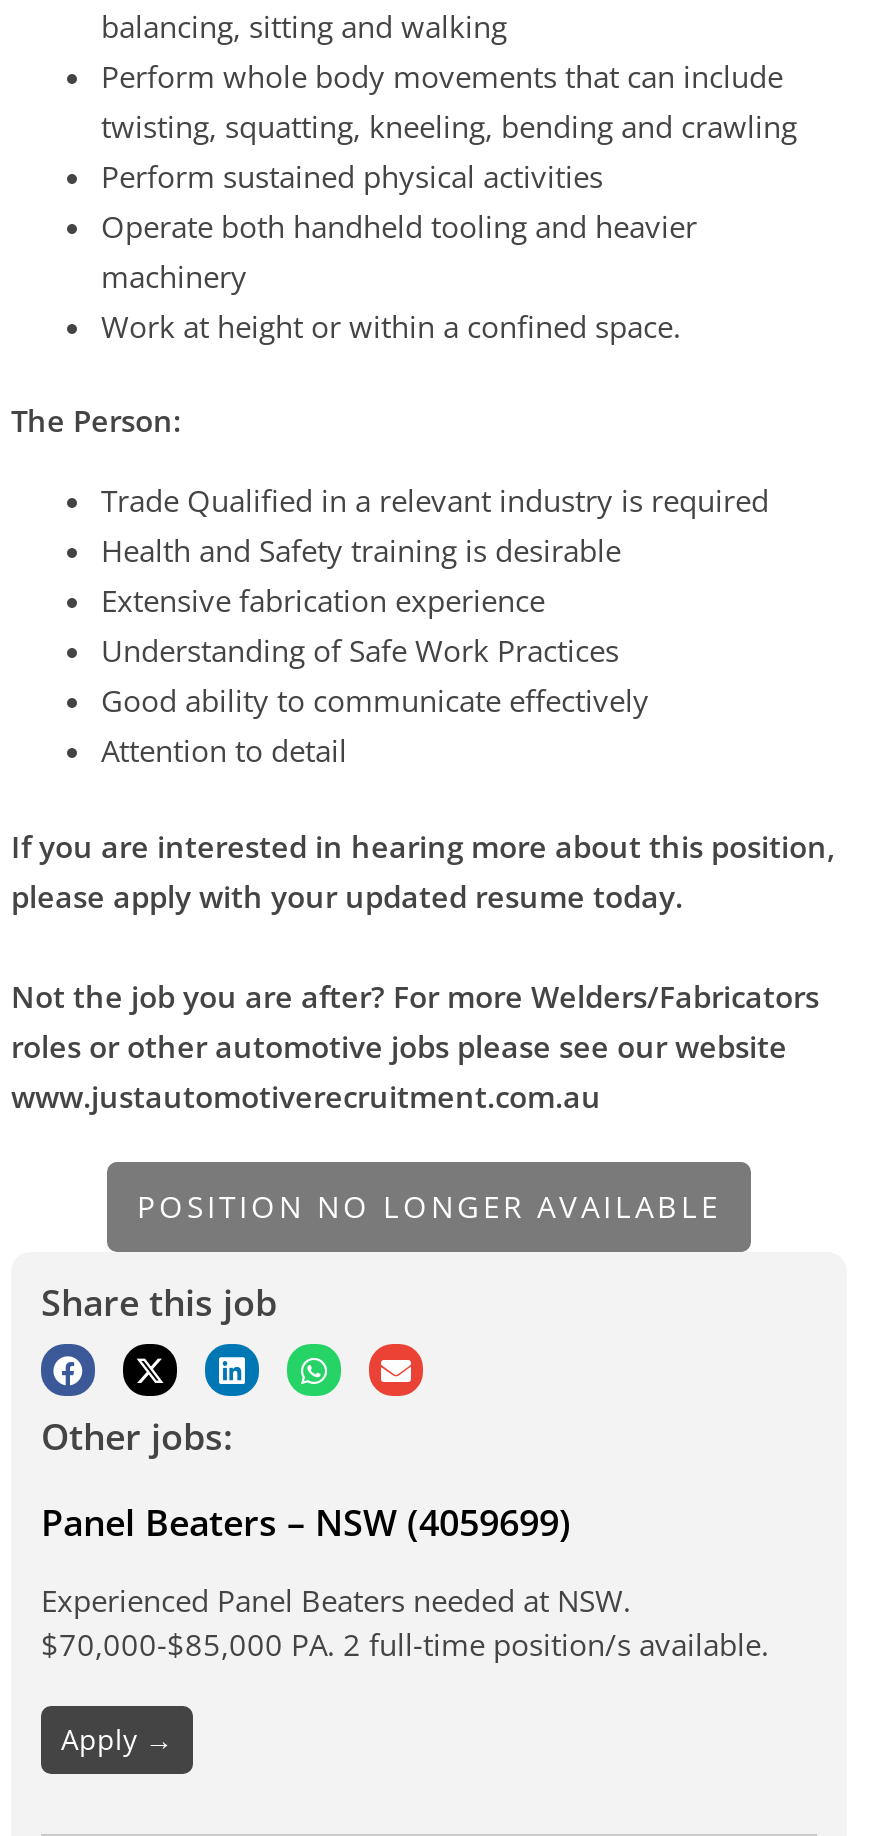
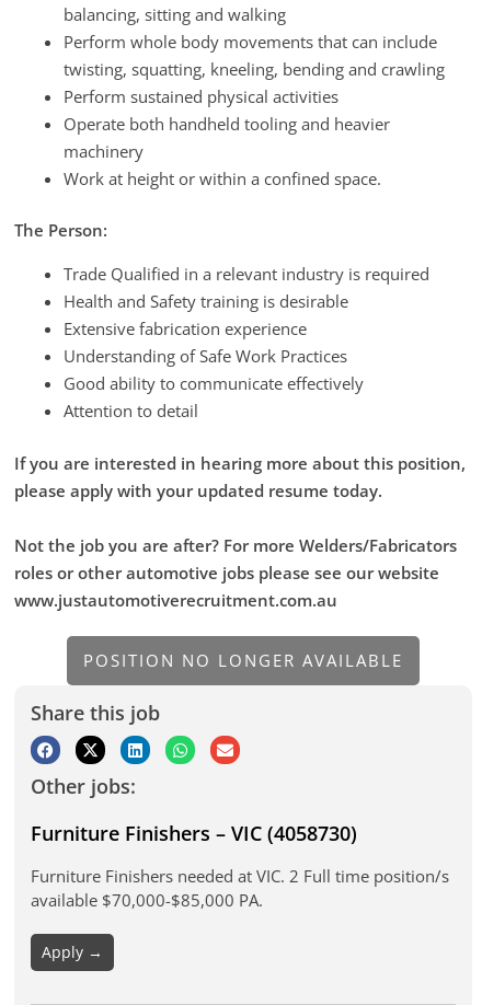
[41,1499,571,1547] Panel Beaters – NSW (4059699) -> [31,820,357,847] Furniture Finishers – VIC (4058730)
[41,1581,769,1665] Experienced Panel Beaters needed at NSW. | $70,000-$85,000 PA. 2 full-time position/s available. -> [31,865,449,911] Furniture Finishers needed at VIC. 2 Full time position/s | available $70,000-$85,000 PA.

